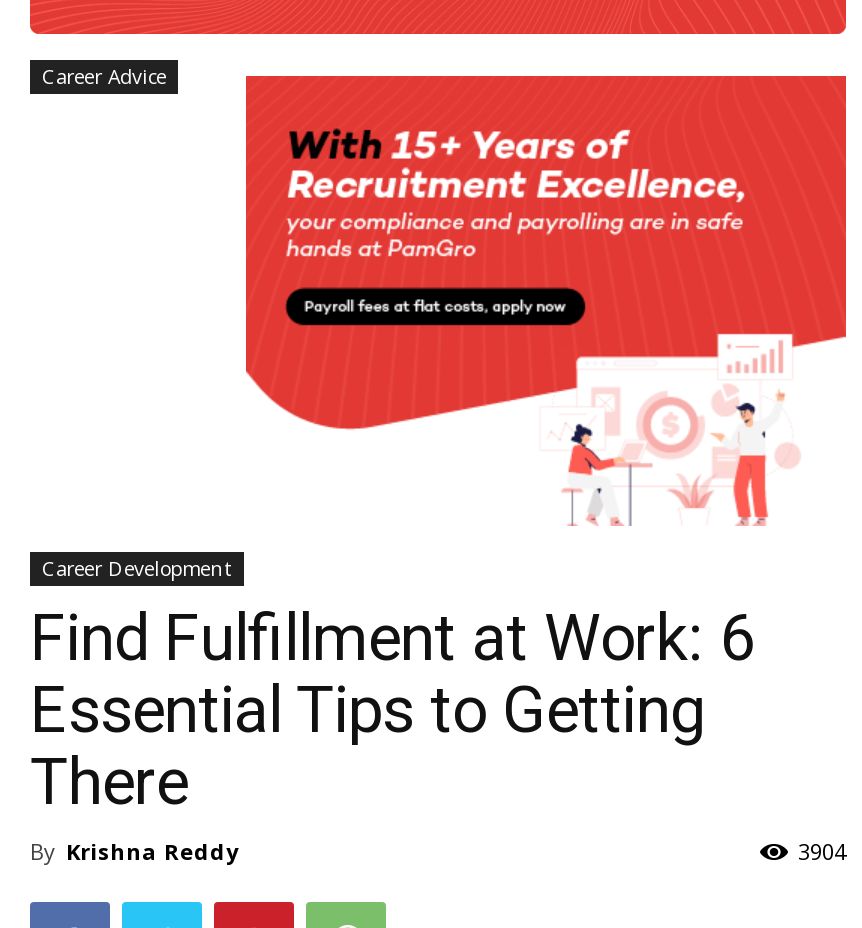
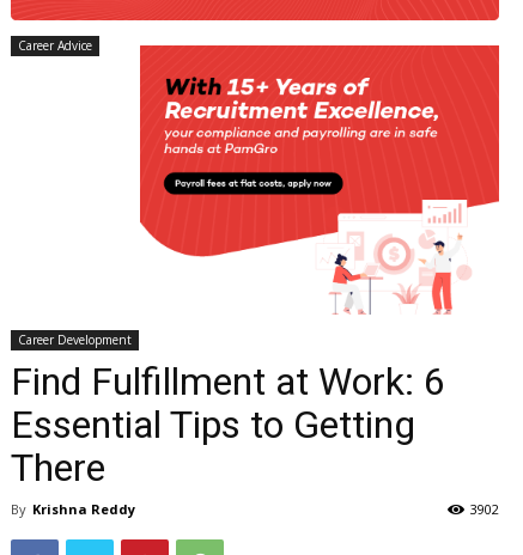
[798,836,846,866] 3904 -> [470,500,499,518] 3902

